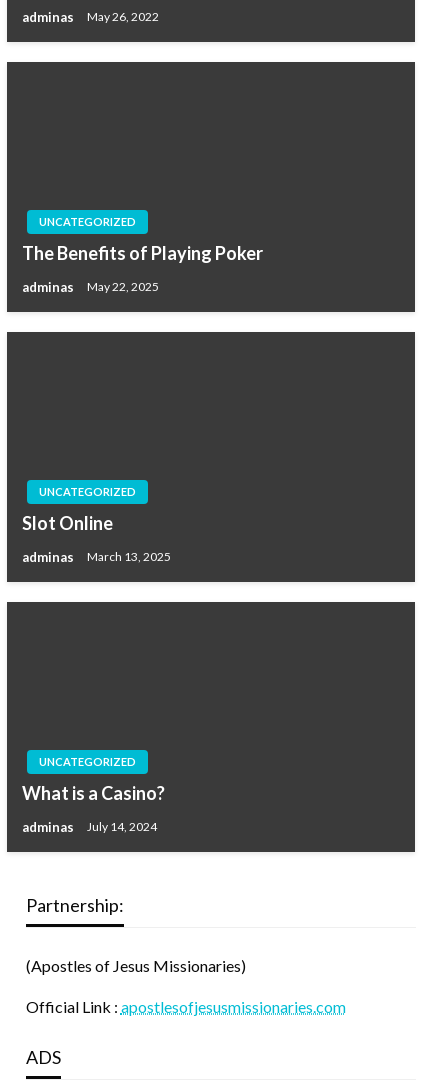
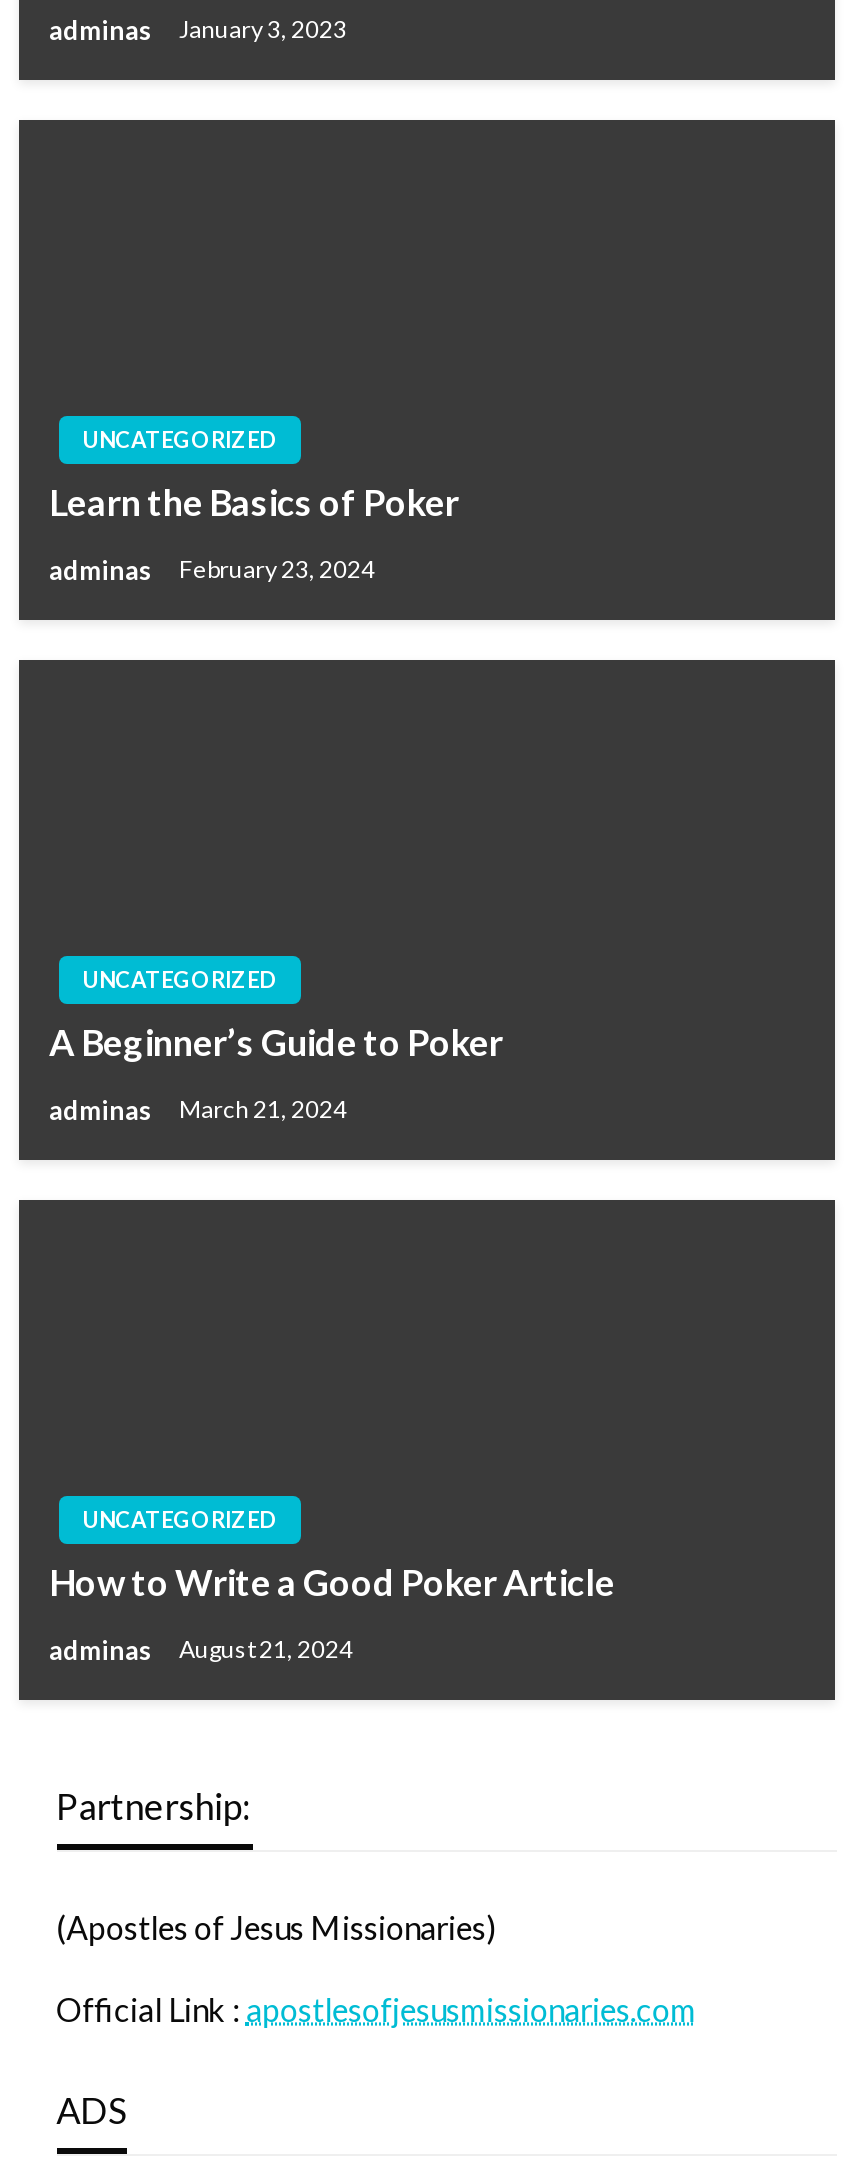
[22,9,159,25] adminas May 26, 2022 -> [49,14,347,46] adminas January 3, 2023
[22,242,263,264] The Benefits of Playing Poker -> [49,480,459,524] Learn the Basics of Poker
[22,279,159,295] adminas May 22, 2025 -> [49,554,375,586] adminas February 23, 2024
[22,512,113,534] Slot Online -> [49,1020,503,1064] A Beginner’s Guide to Poker
[22,549,171,565] adminas March 13, 2025 -> [49,1094,347,1126] adminas March 21, 2024
[22,782,165,804] What is a Casino? -> [49,1560,615,1604] How to Write a Good Poker Article
[22,819,157,835] adminas July 14, 2024 -> [49,1634,353,1666] adminas August 21, 2024

